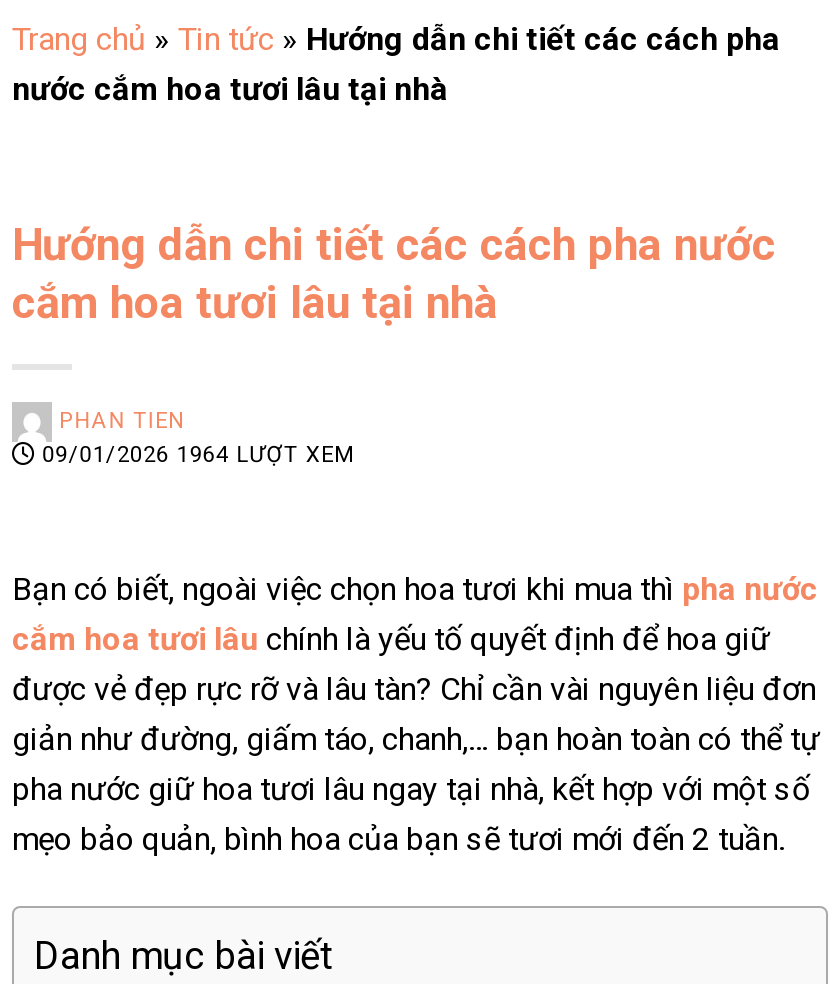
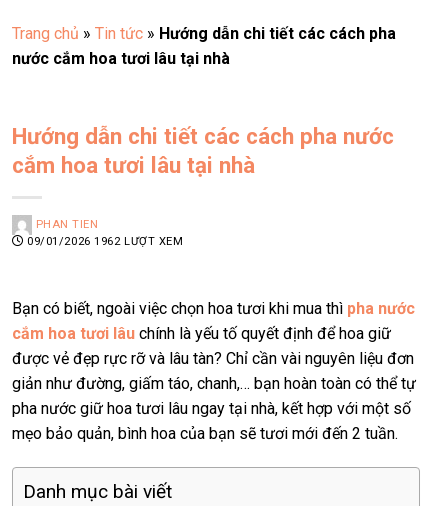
[35,442,355,468] 09/01/2026 1964 LƯỢT XEM -> [24,235,184,248] 09/01/2026 1962 LƯỢT XEM

